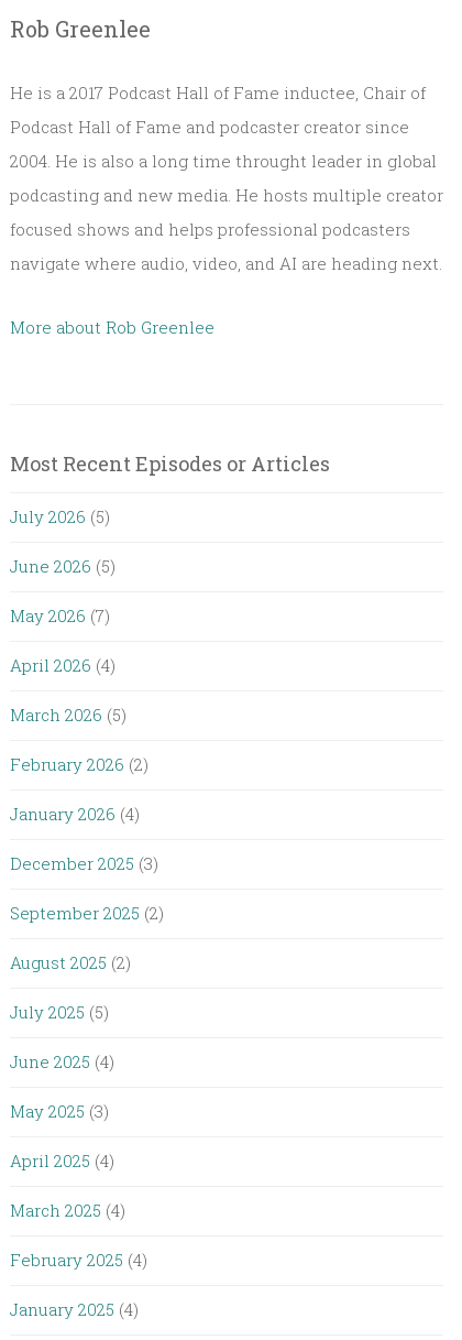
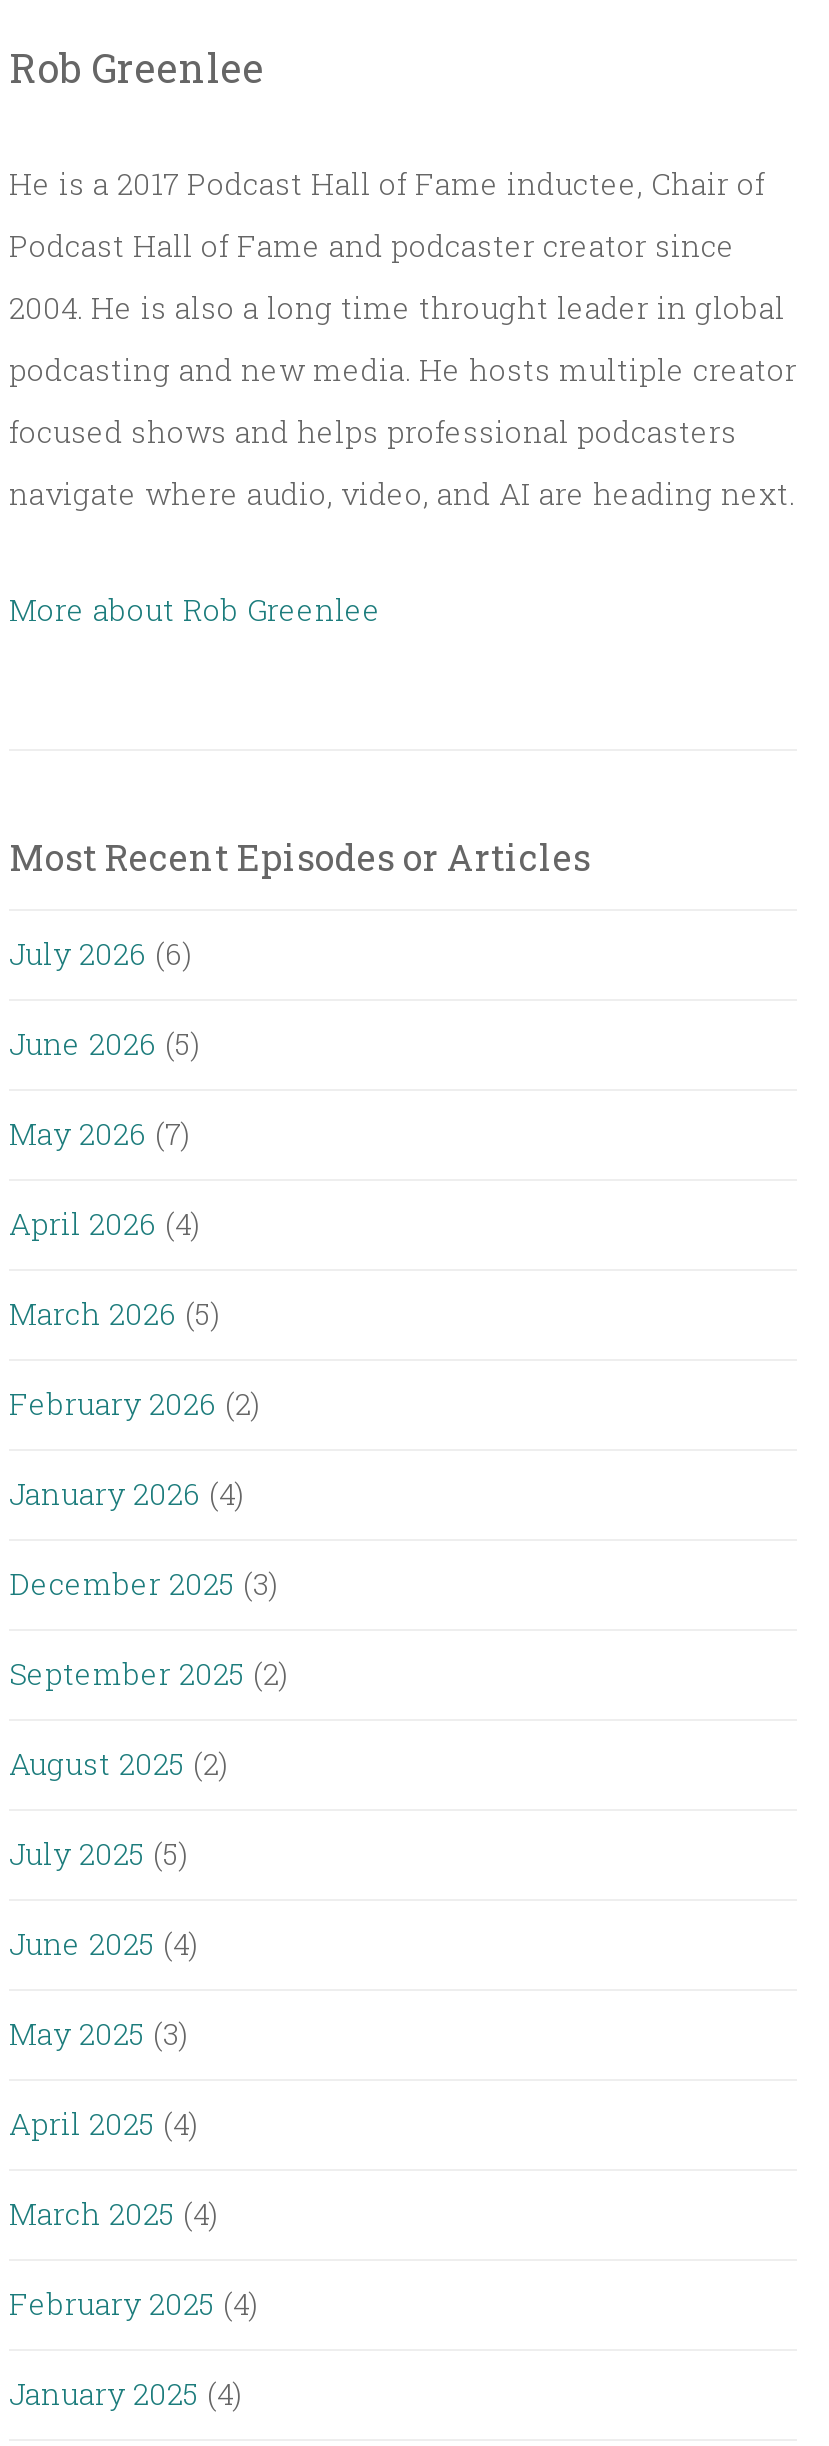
[10,505,110,527] July 2026 (5) -> [9,933,193,973] July 2026 (6)

